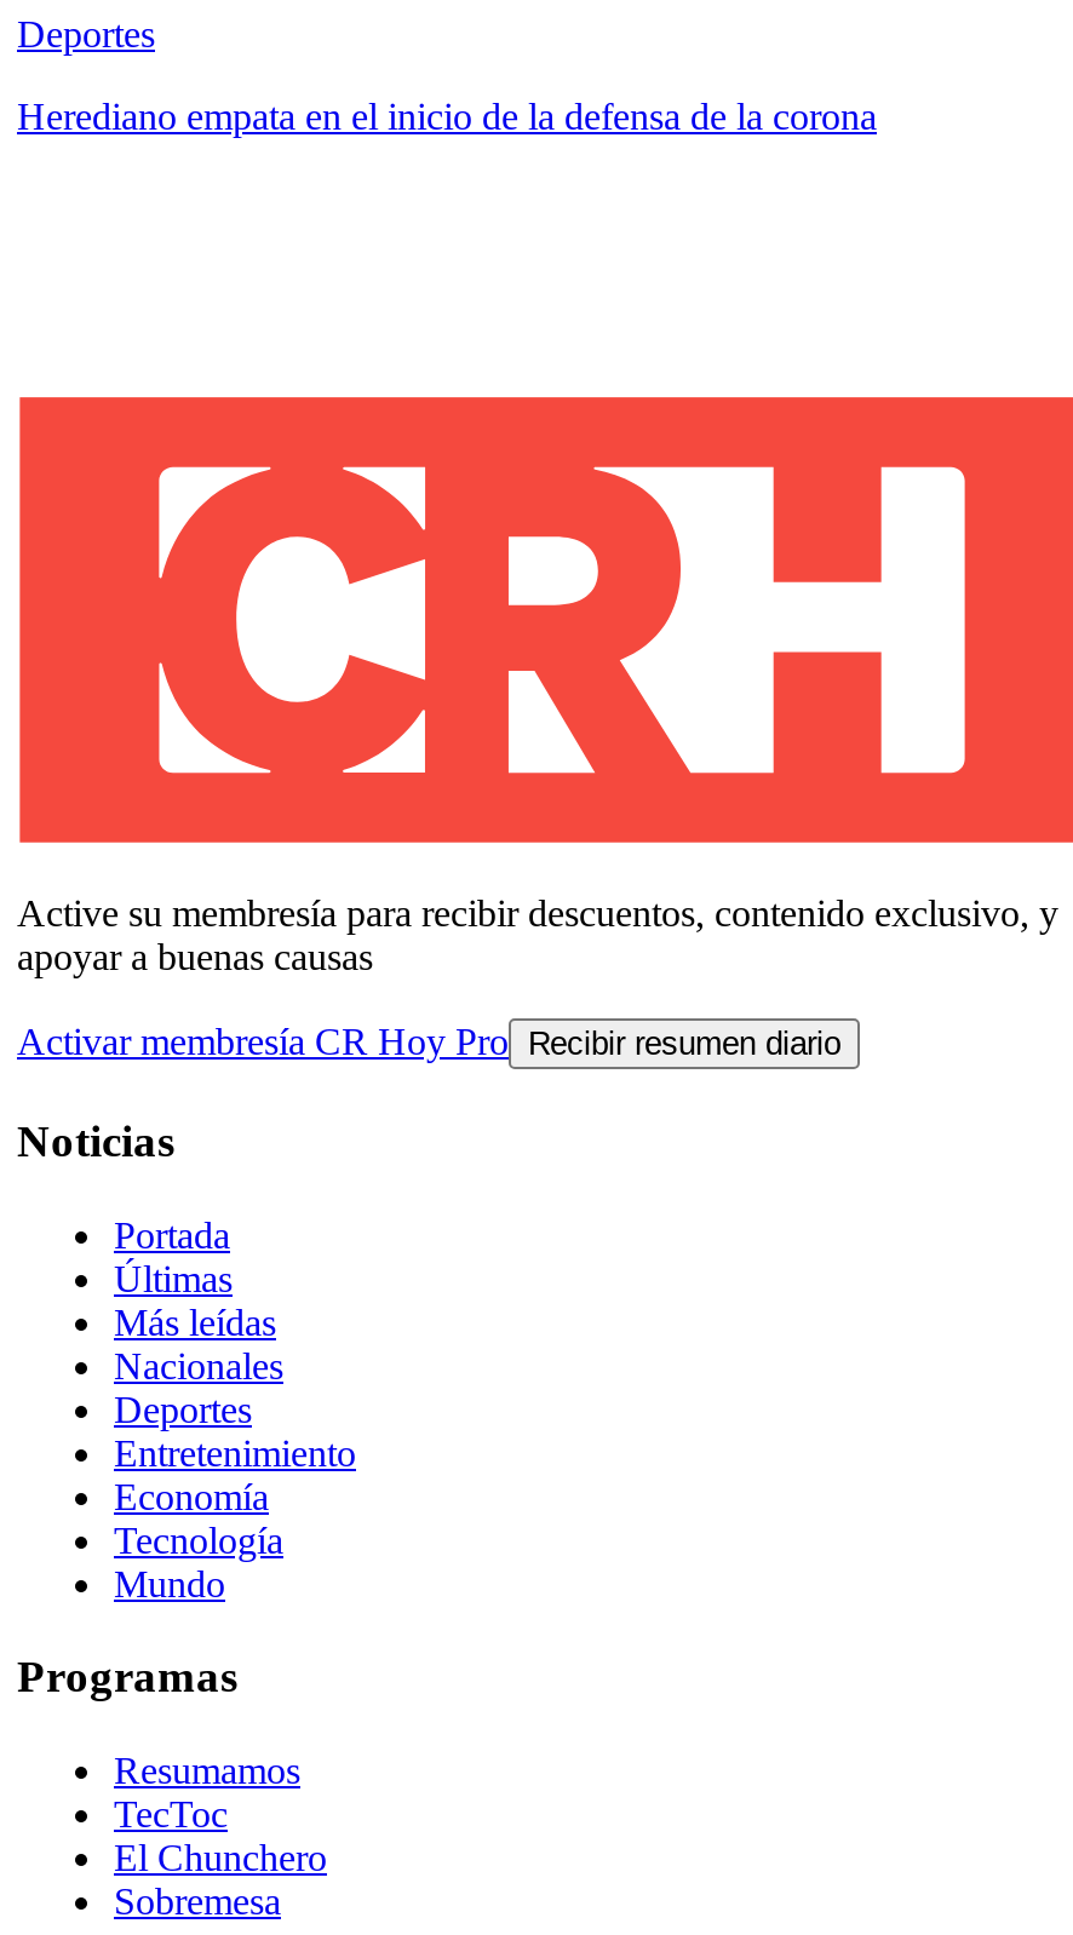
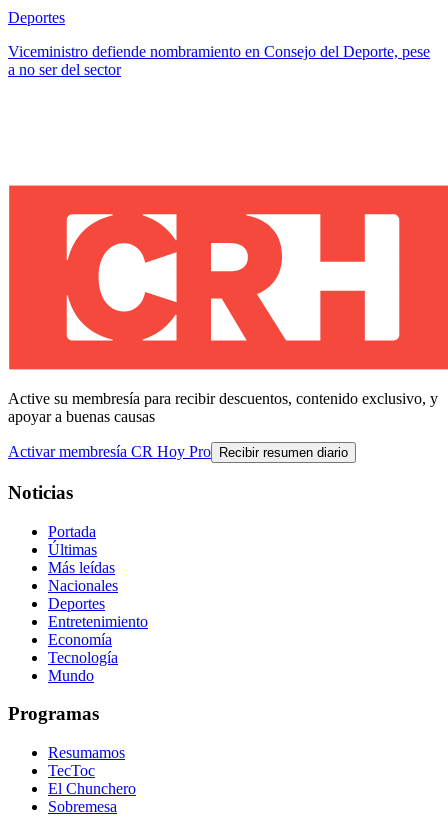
[17,96,877,137] Herediano empata en el inicio de la defensa de la corona -> [8,43,430,78] Viceministro defiende nombramiento en Consejo del Deporte, pese | a no ser del sector

